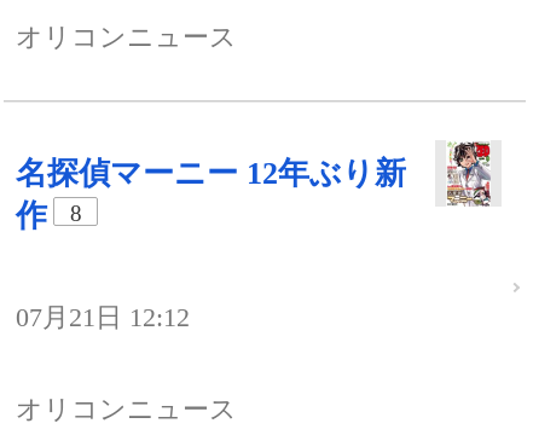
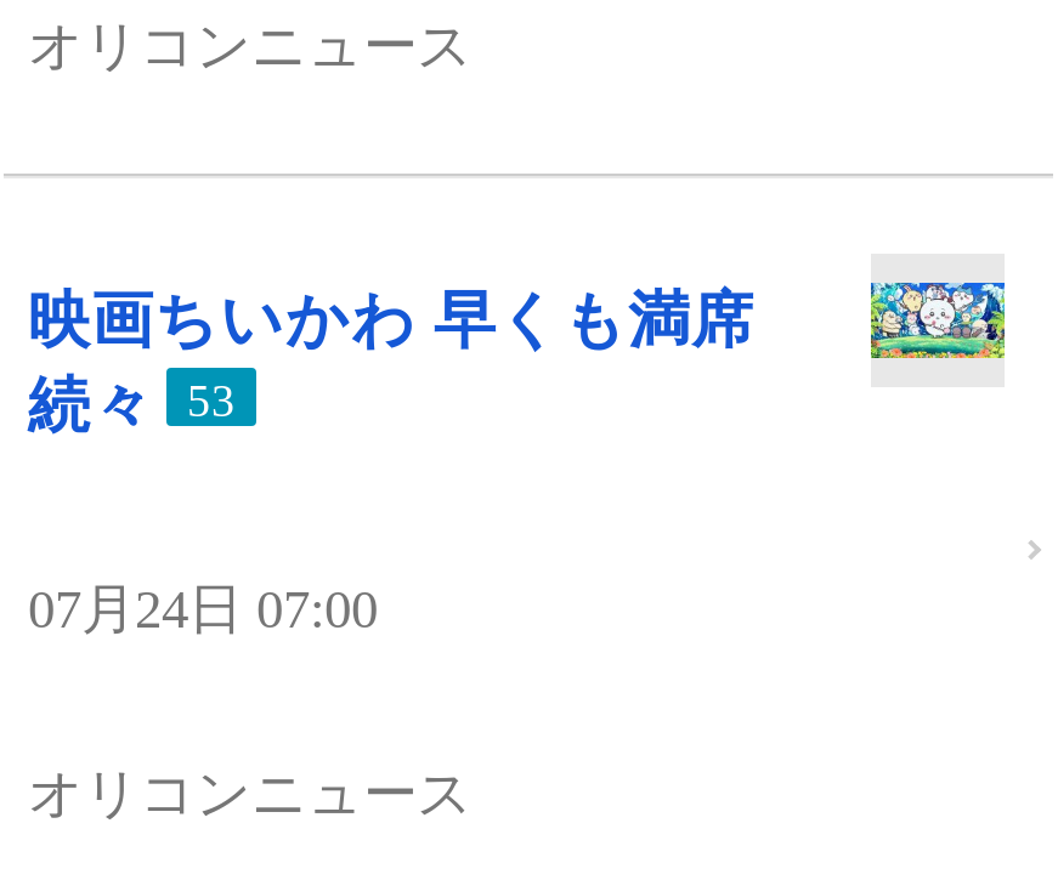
[435,141,502,207] [image] -> [869,259,1007,385] [image]
[16,156,406,233] 名探偵マーニー 12年ぶり新 | 作 | 8 -> [28,285,754,441] 映画ちいかわ 早くも満席 | 続々 | 53
[16,302,190,332] 07月21日 12:12 -> [28,579,378,640] 07月24日 07:00

